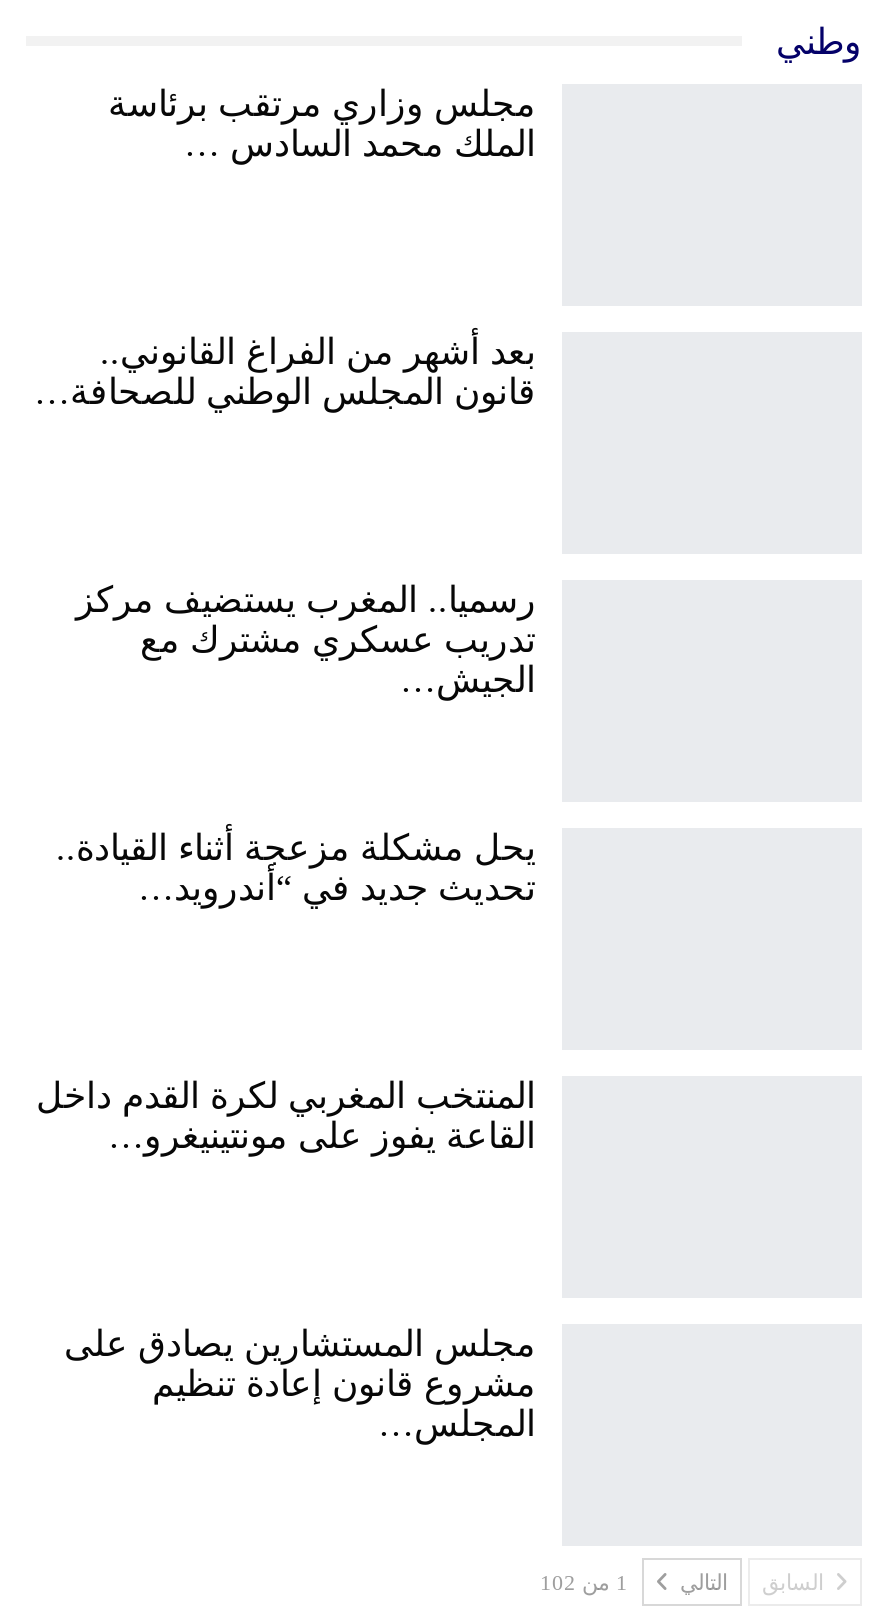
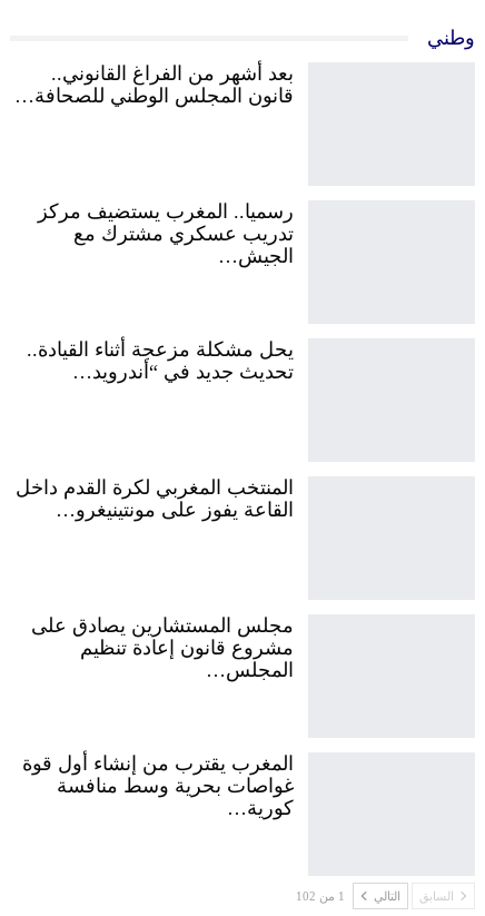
[108,85,536,165] مجلس وزاري مرتقب برئاسة | الملك محمد السادس … -> none
moved [34,333,536,1445] -> [14,62,294,681]: بعد أشهر من الفراغ القانوني.. | قانون المجلس الوطني للصحافة… | رسميا.. المغرب يستضيف مركز | ... | مشروع قانون إعادة تنظيم | المجلس…
none -> [22,752,294,819] المغرب يقترب من إنشاء أول قوة | غواصات بحرية وسط منافسة | كورية…

